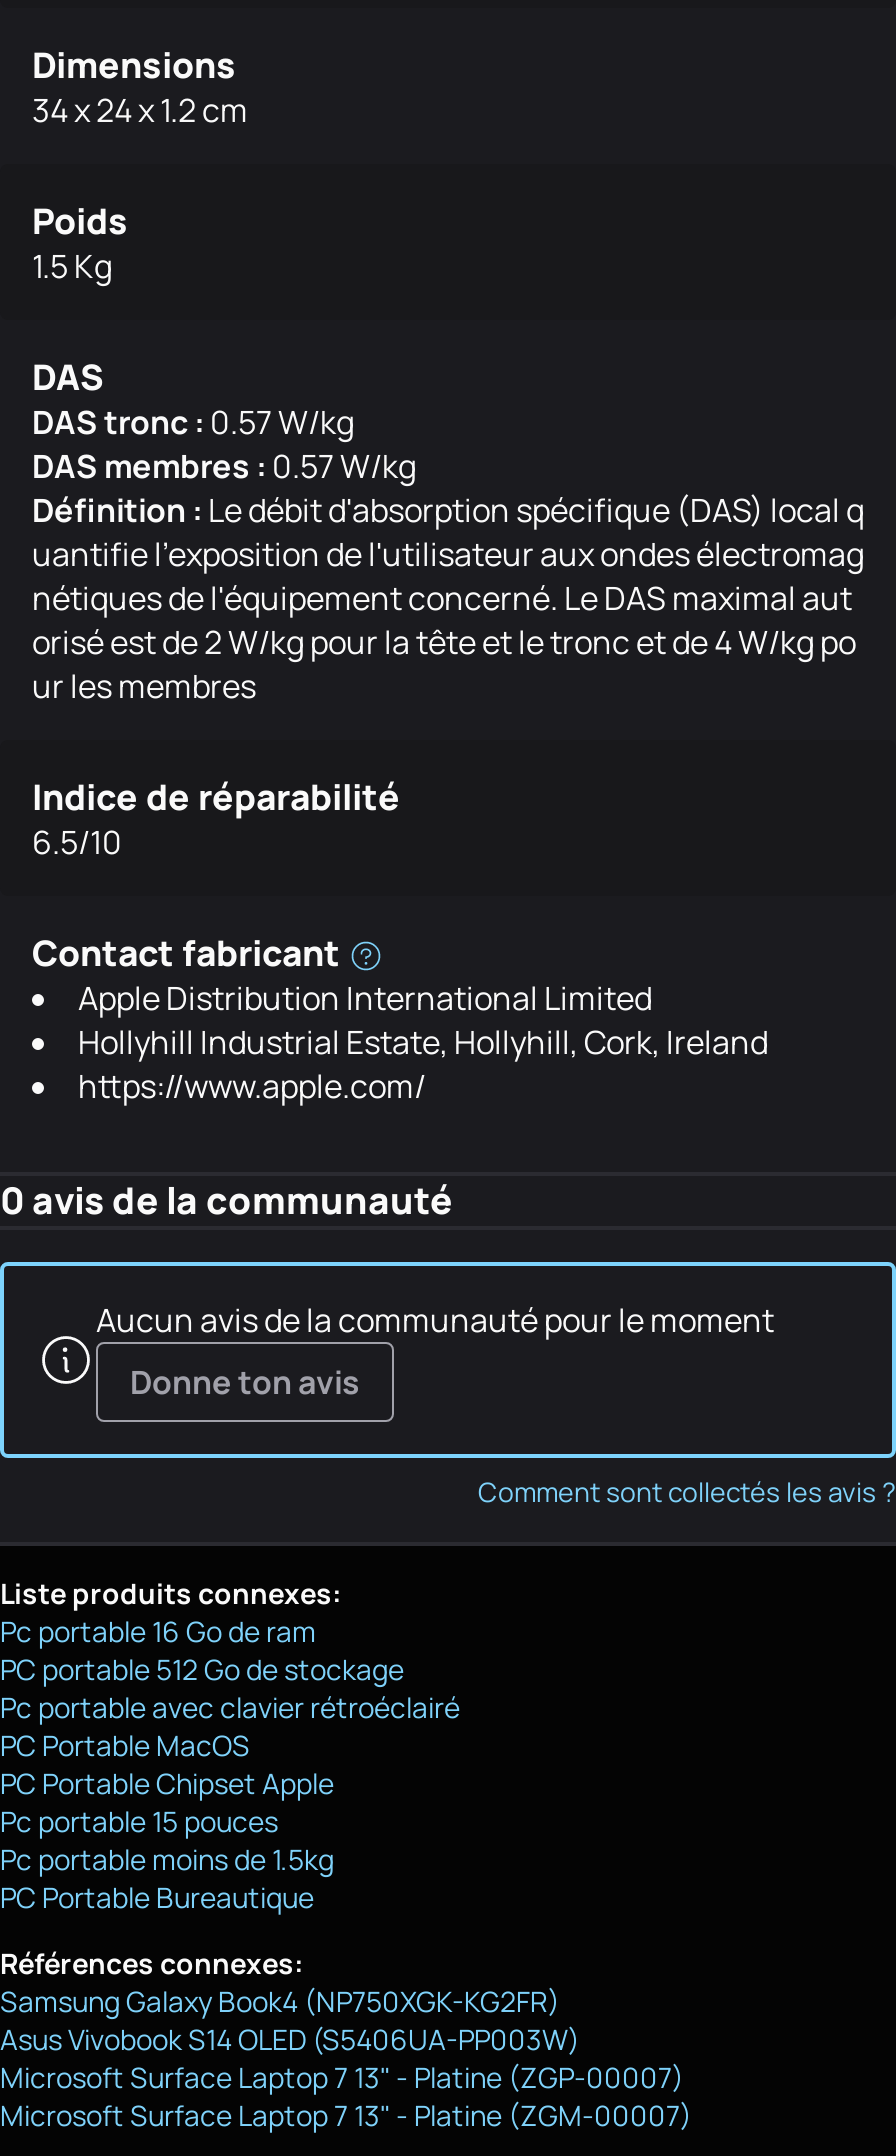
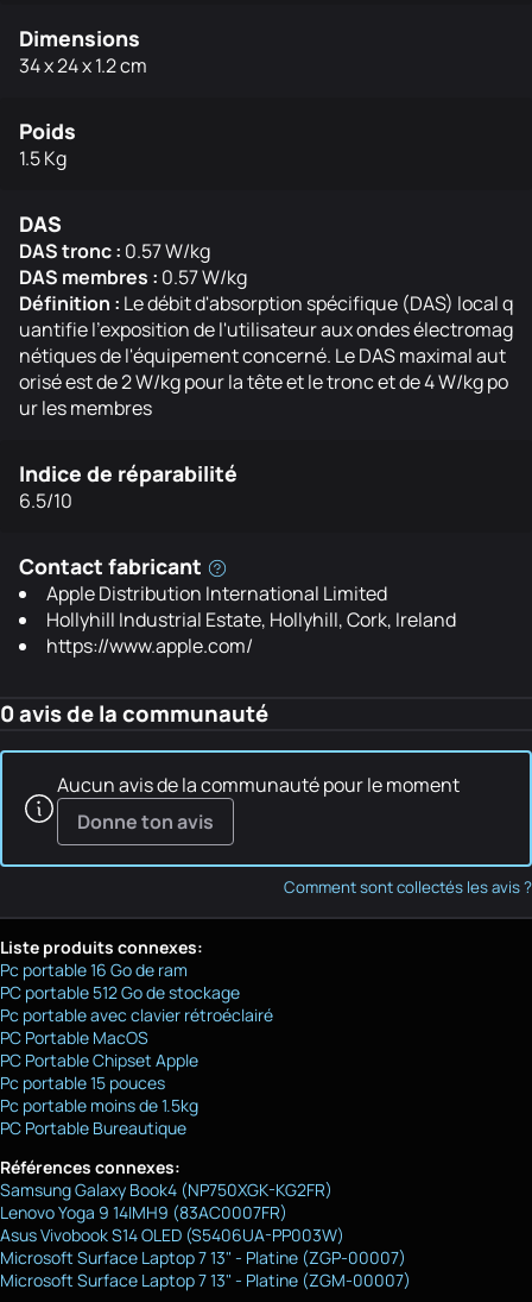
none -> [0,1201,287,1224] Lenovo Yoga 9 14IMH9 (83AC0007FR)

